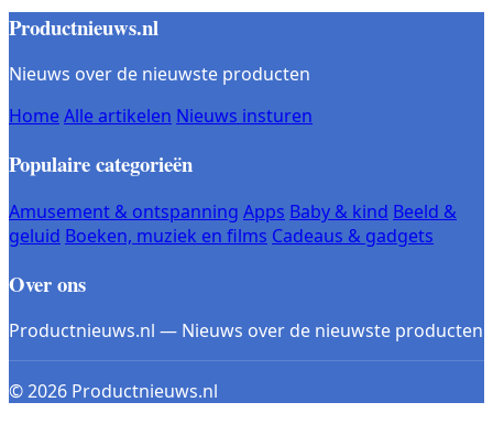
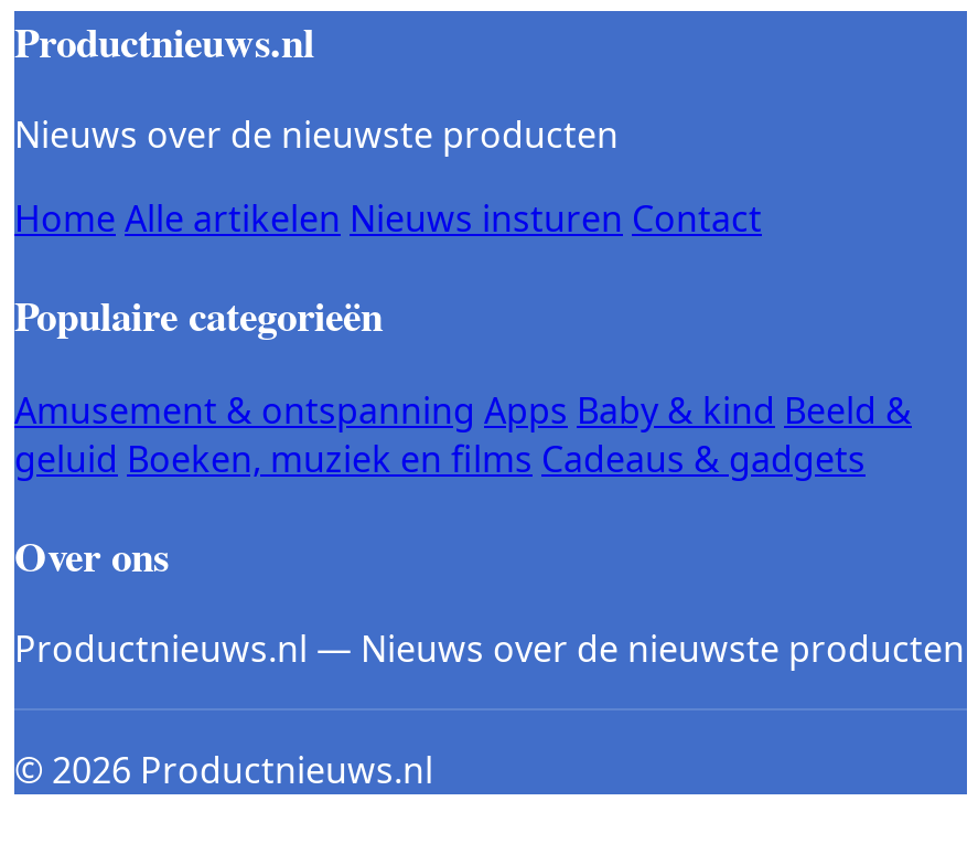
[9,104,313,128] Home Alle artikelen Nieuws insturen -> [14,195,762,244] Home Alle artikelen Nieuws insturen Contact

